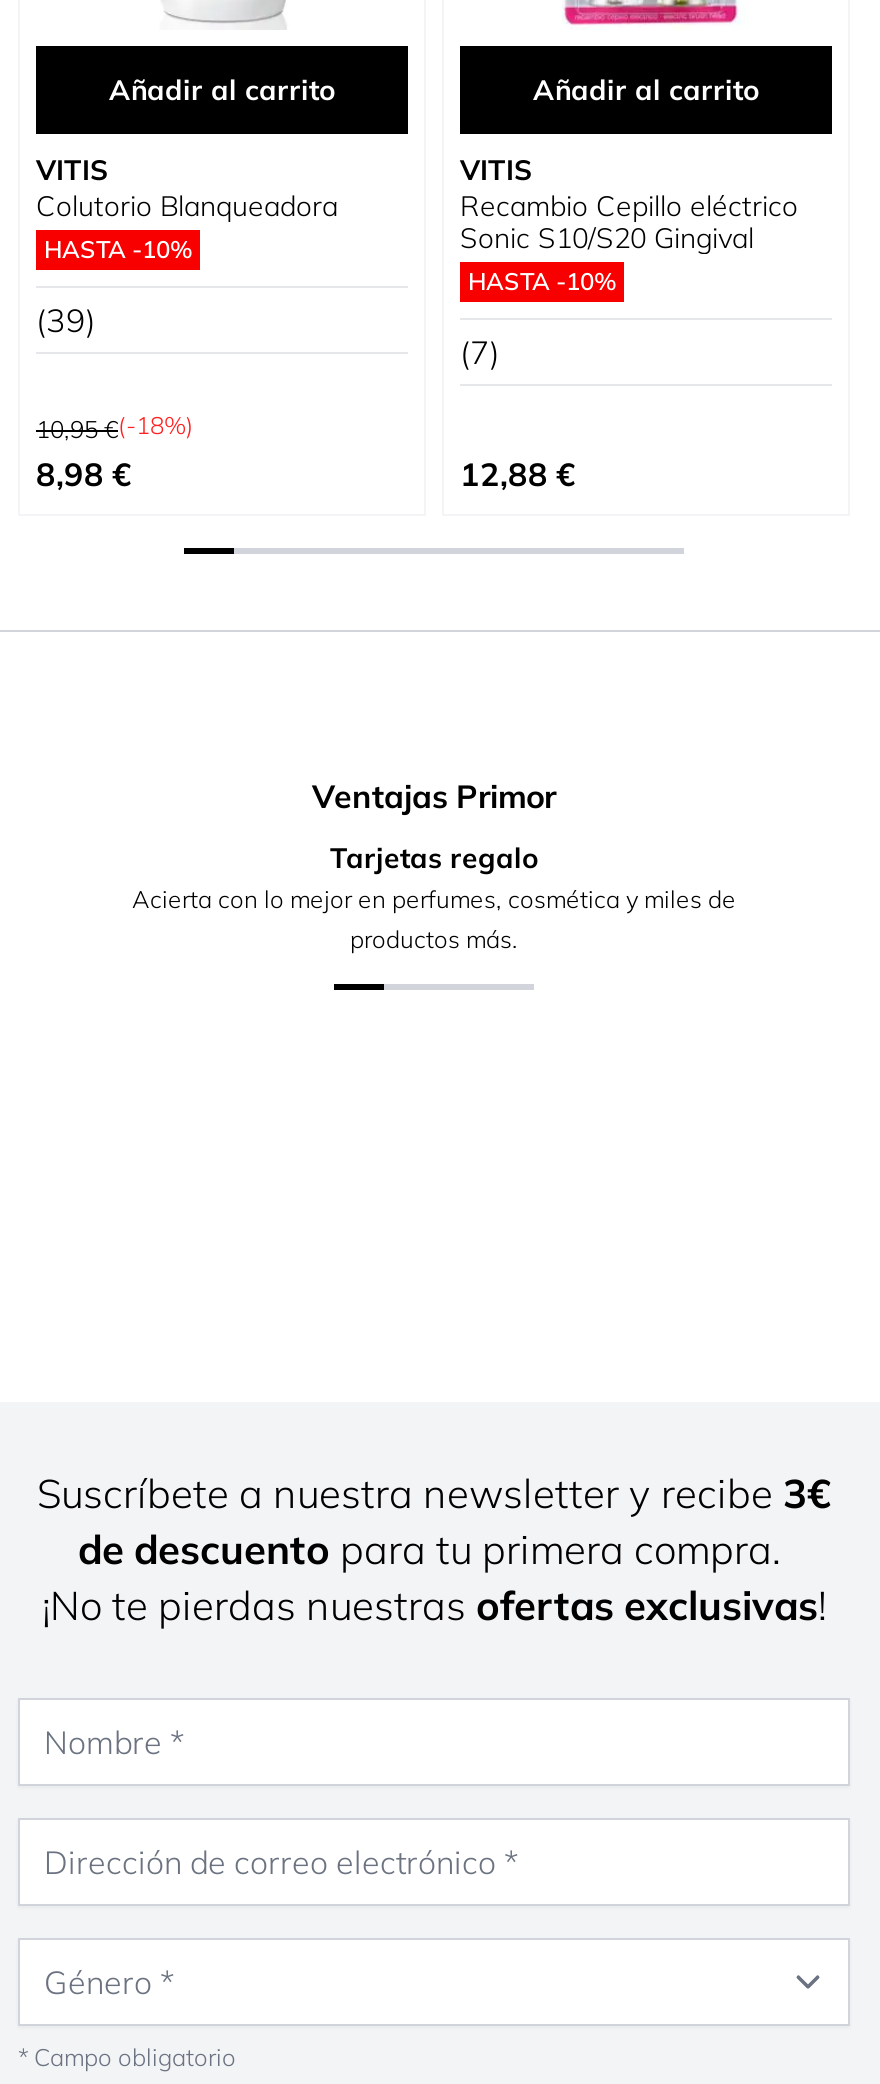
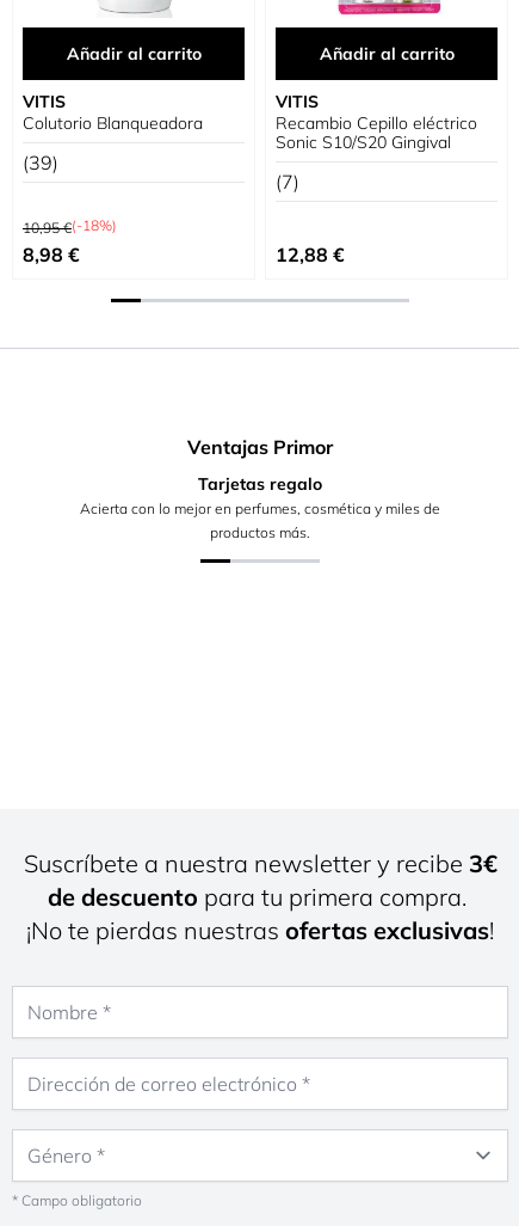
[44,234,192,264] HASTA -10% -> none
[468,266,616,296] HASTA -10% -> none

